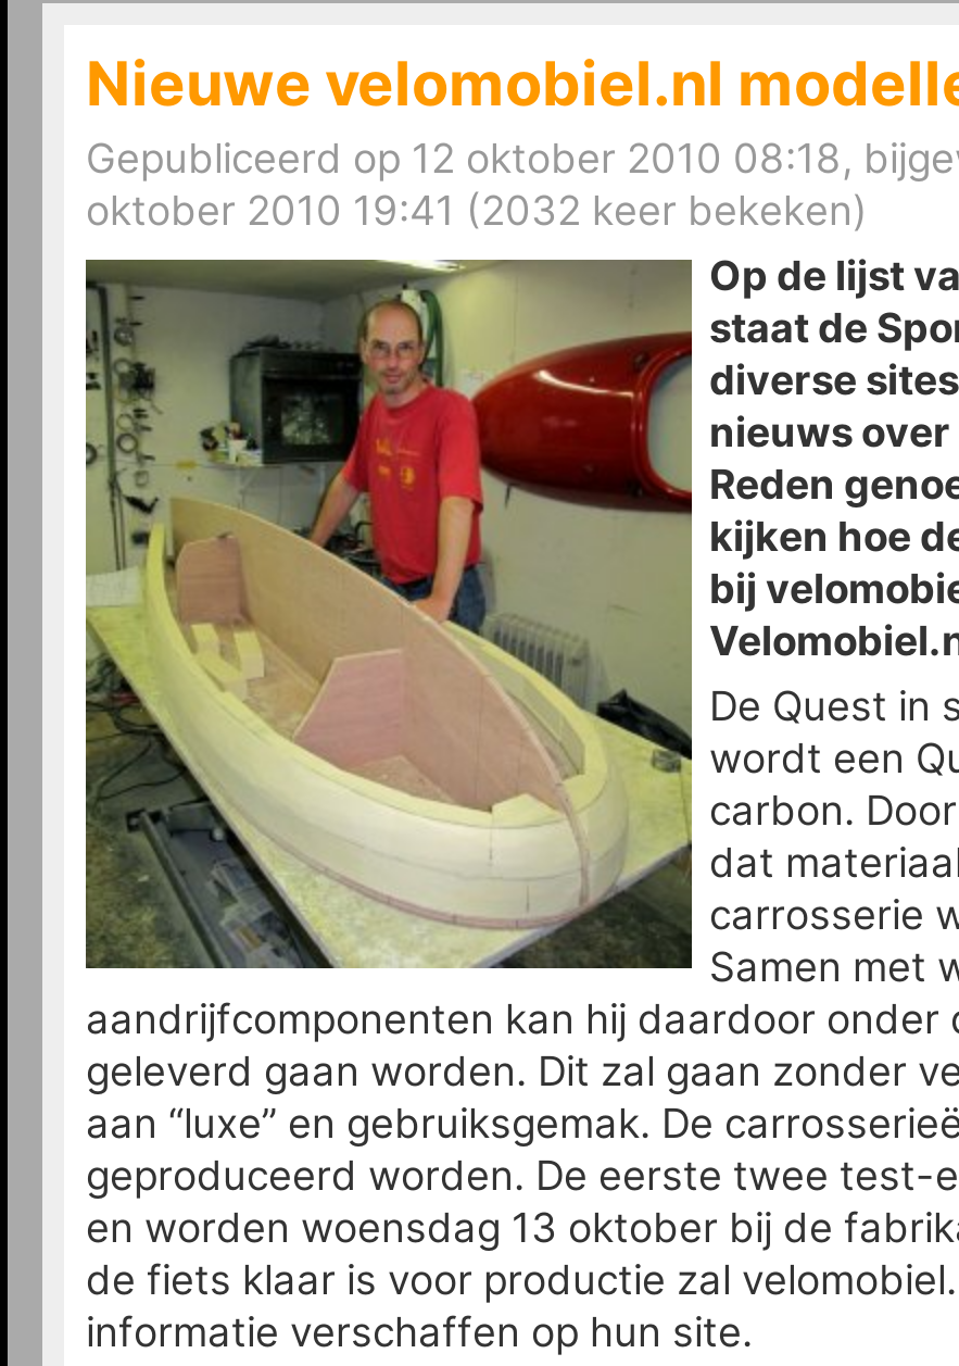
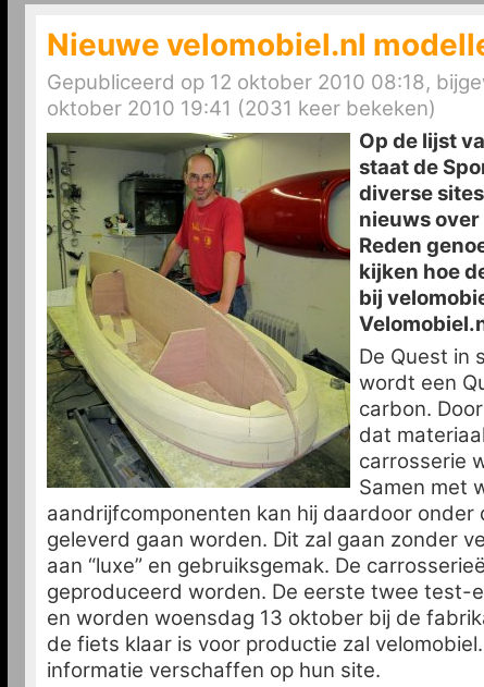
[86,186,868,236] oktober 2010 19:41 (2032 keer bekeken) -> [47,96,436,121] oktober 2010 19:41 (2031 keer bekeken)

